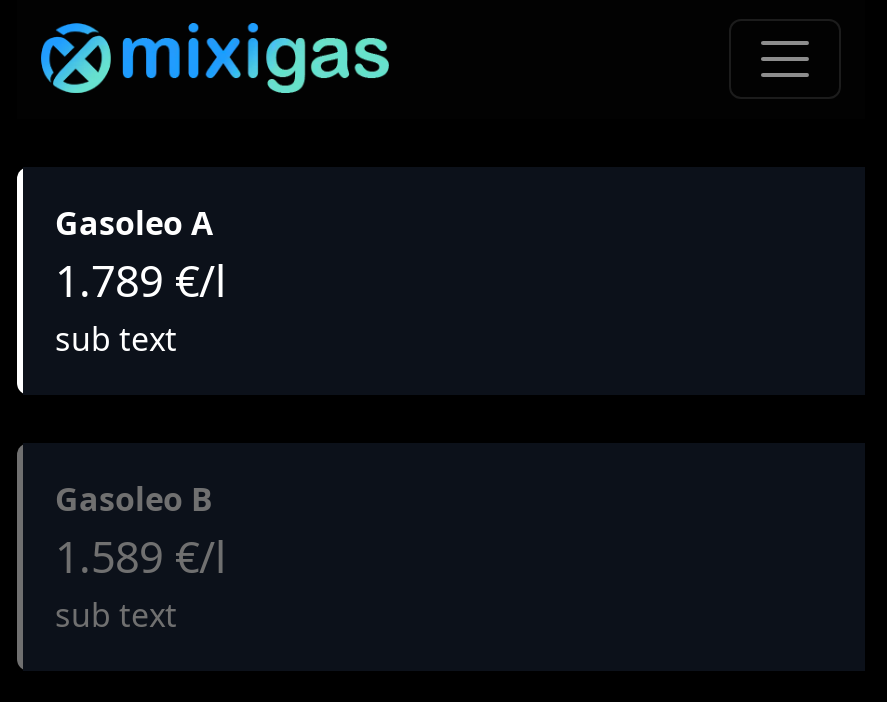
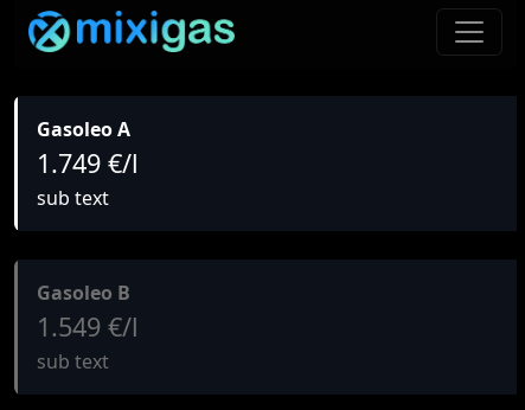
[55,251,227,309] 1.789 €/l -> [37,146,139,180] 1.749 €/l
[55,527,227,585] 1.589 €/l -> [37,309,139,344] 1.549 €/l

